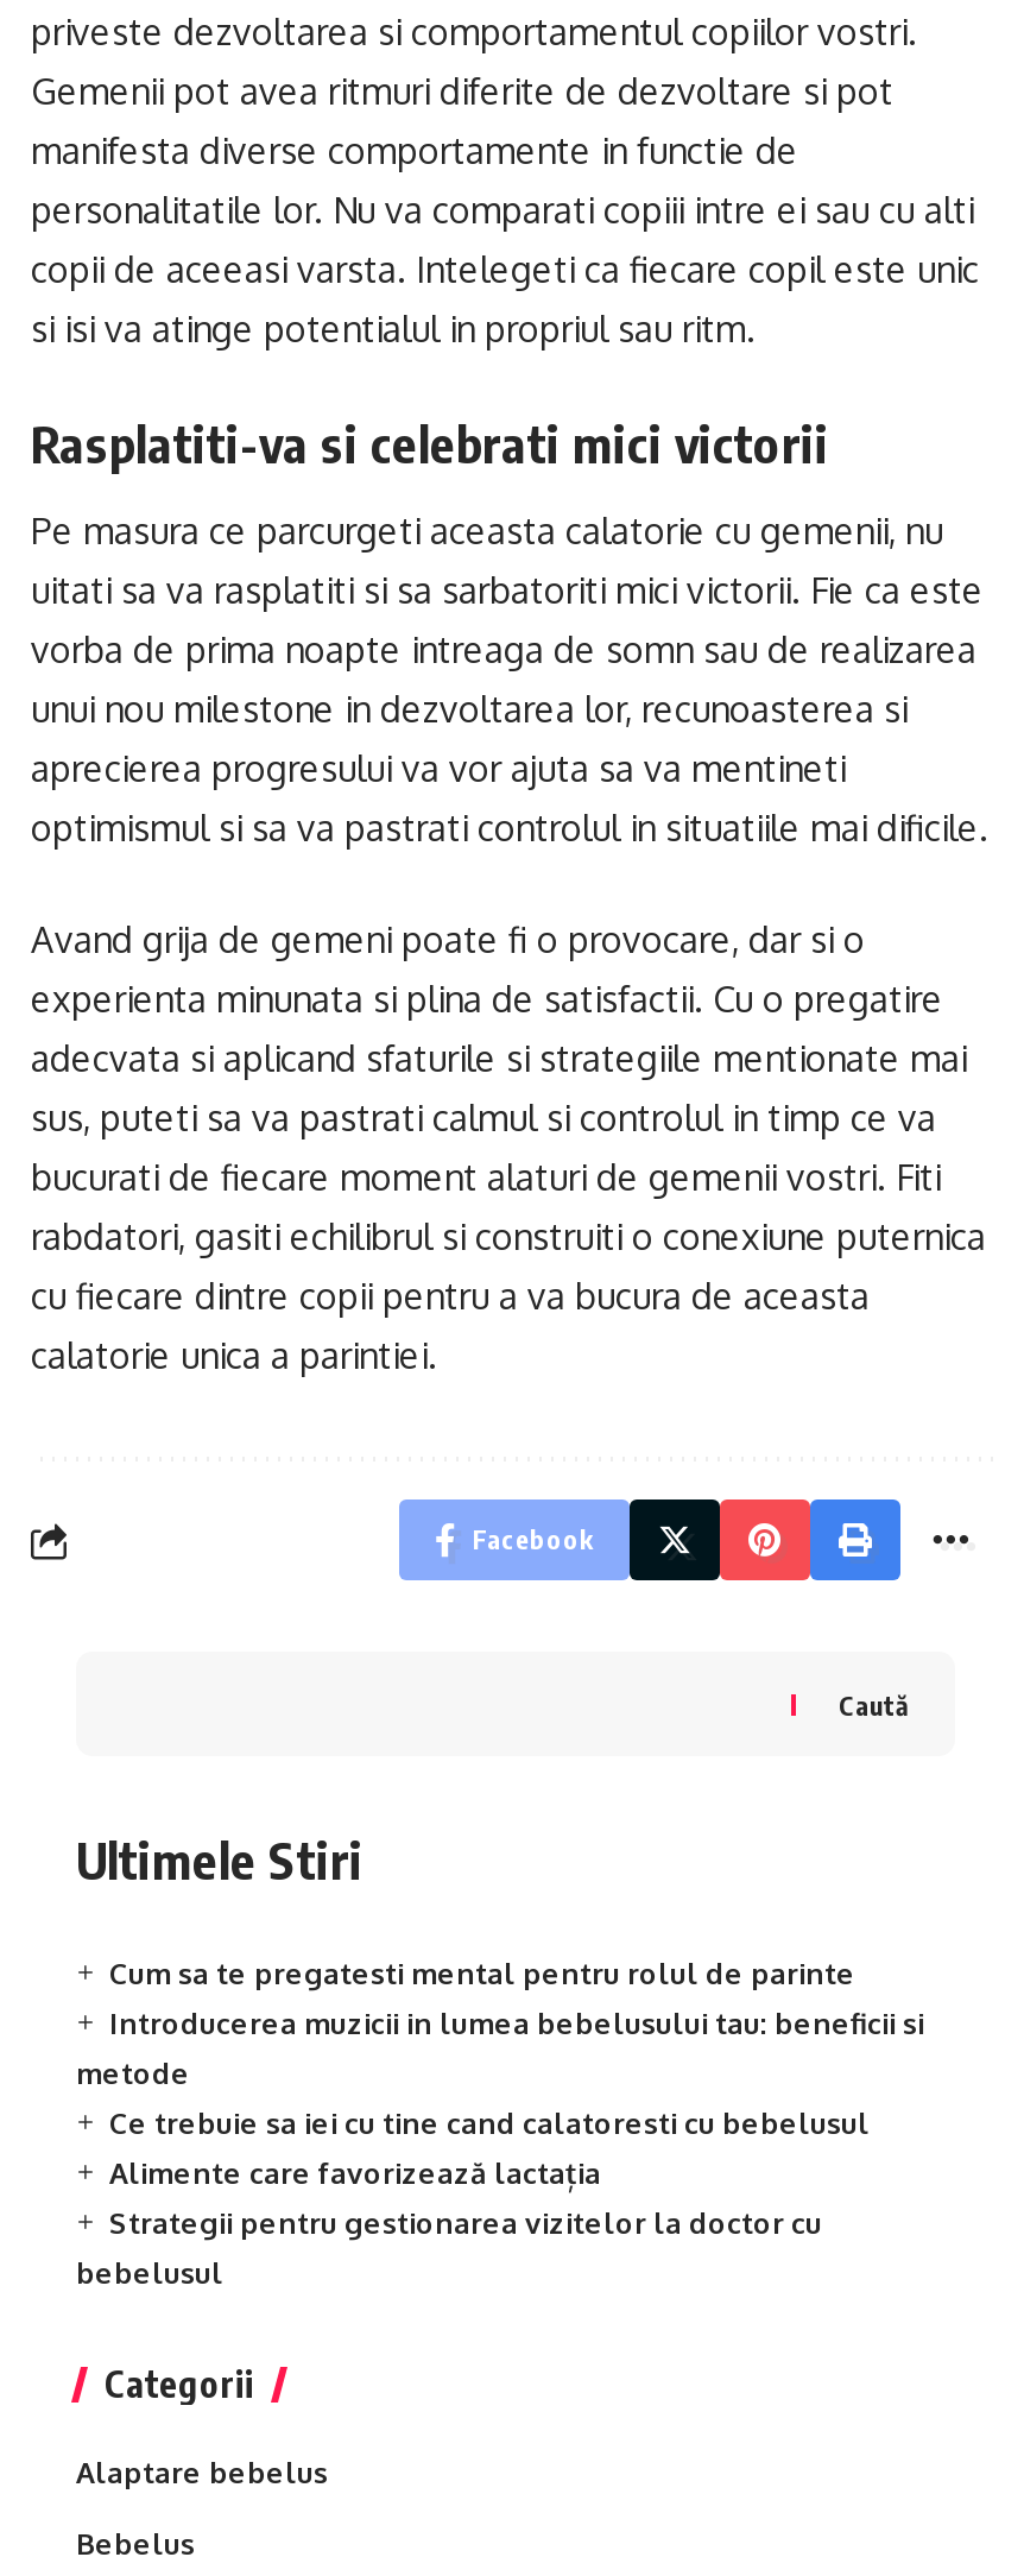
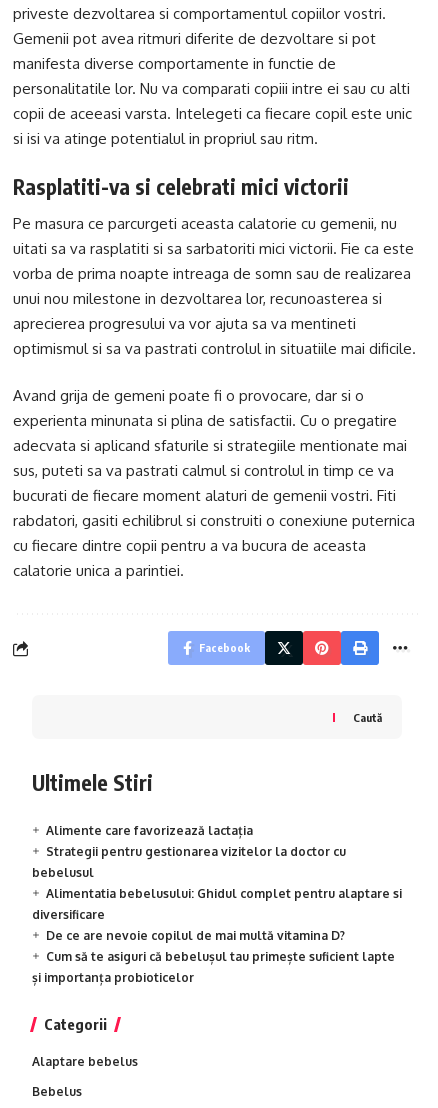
[76,1955,924,2141] Cum sa te pregatesti mental pentru rolul de parinte | Introducerea muzicii in lumea bebelusului tau: beneficii si | metode | Ce trebuie sa iei cu tine cand calatoresti cu bebelusul -> none
moved [76,2155,822,2290] -> [32,823,346,880]: Alimente care favorizează lactația | Strategii pentru gestionarea vizitelor la doctor cu | bebelusul
none -> [32,886,402,985] Alimentatia bebelusului: Ghidul complet pentru alaptare si | diversificare | De ce are nevoie copilul de mai multă vitamina D? | Cum să te asiguri că bebelușul tau primește suficient lapte | și importanța probioticelor

